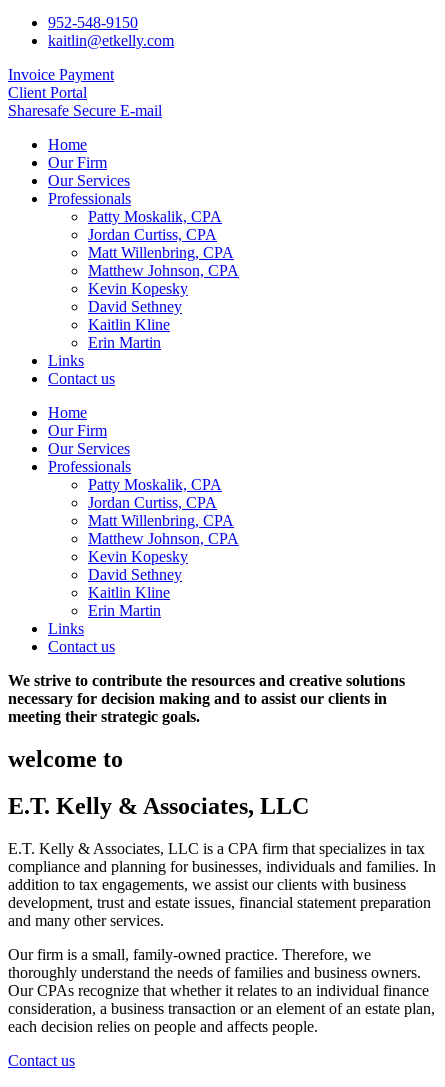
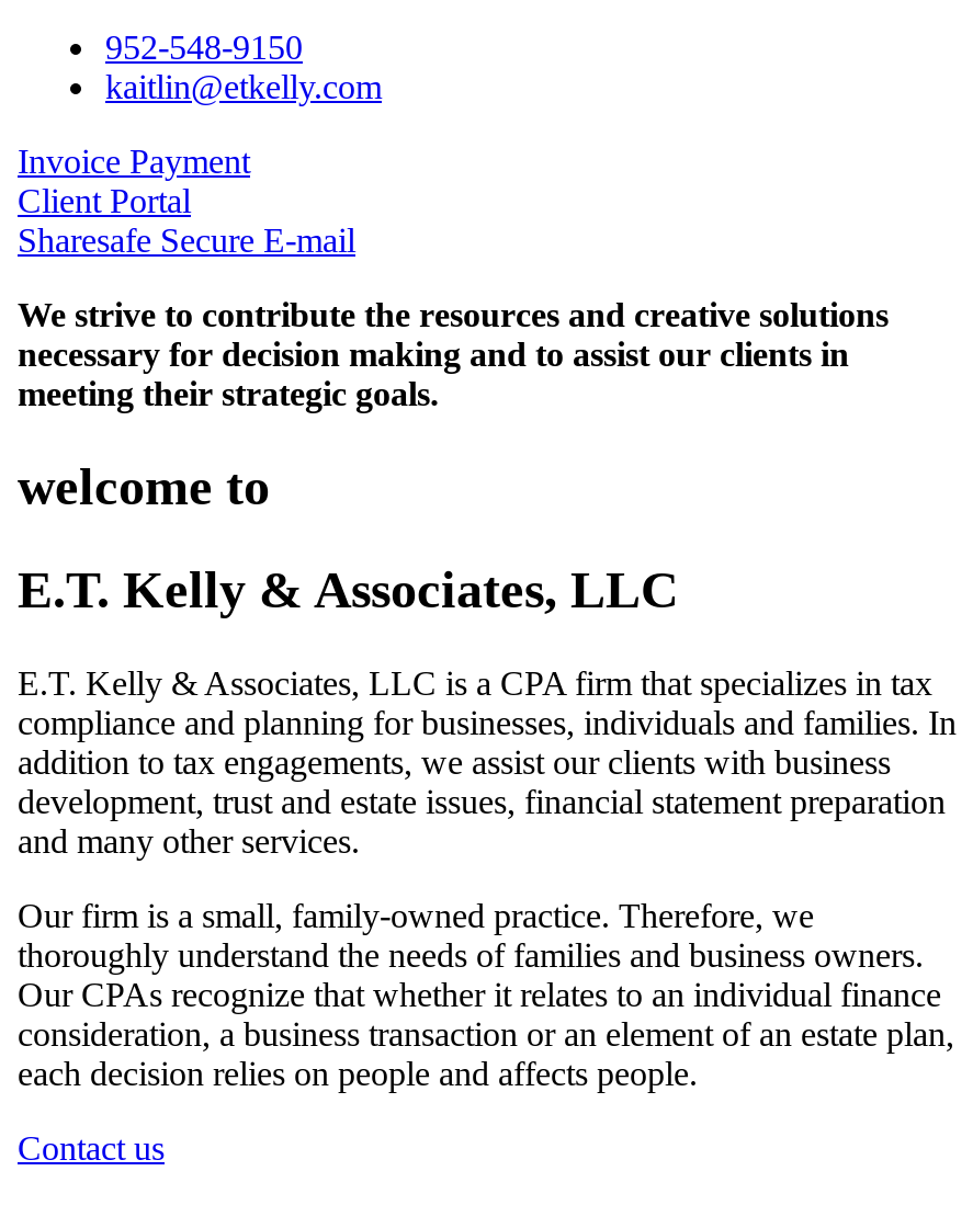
[48,136,239,655] Home | Our Firm | Our Services | Professionals | Patty Moskalik, CPA | Jordan Curtiss, CPA | Matt Willenbring, CPA | Matthew Johnson, CPA | Kevin Kopesky | David Sethney | Kaitlin Kline | Erin Martin | Links | Contact us | Home | Our Firm | Our Services | Professionals | Patty Moskalik, CPA | Jordan Curtiss, CPA | Matt Willenbring, CPA | Matthew Johnson, CPA | Kevin Kopesky | David Sethney | Kaitlin Kline | Erin Martin | Links | Contact us -> none

